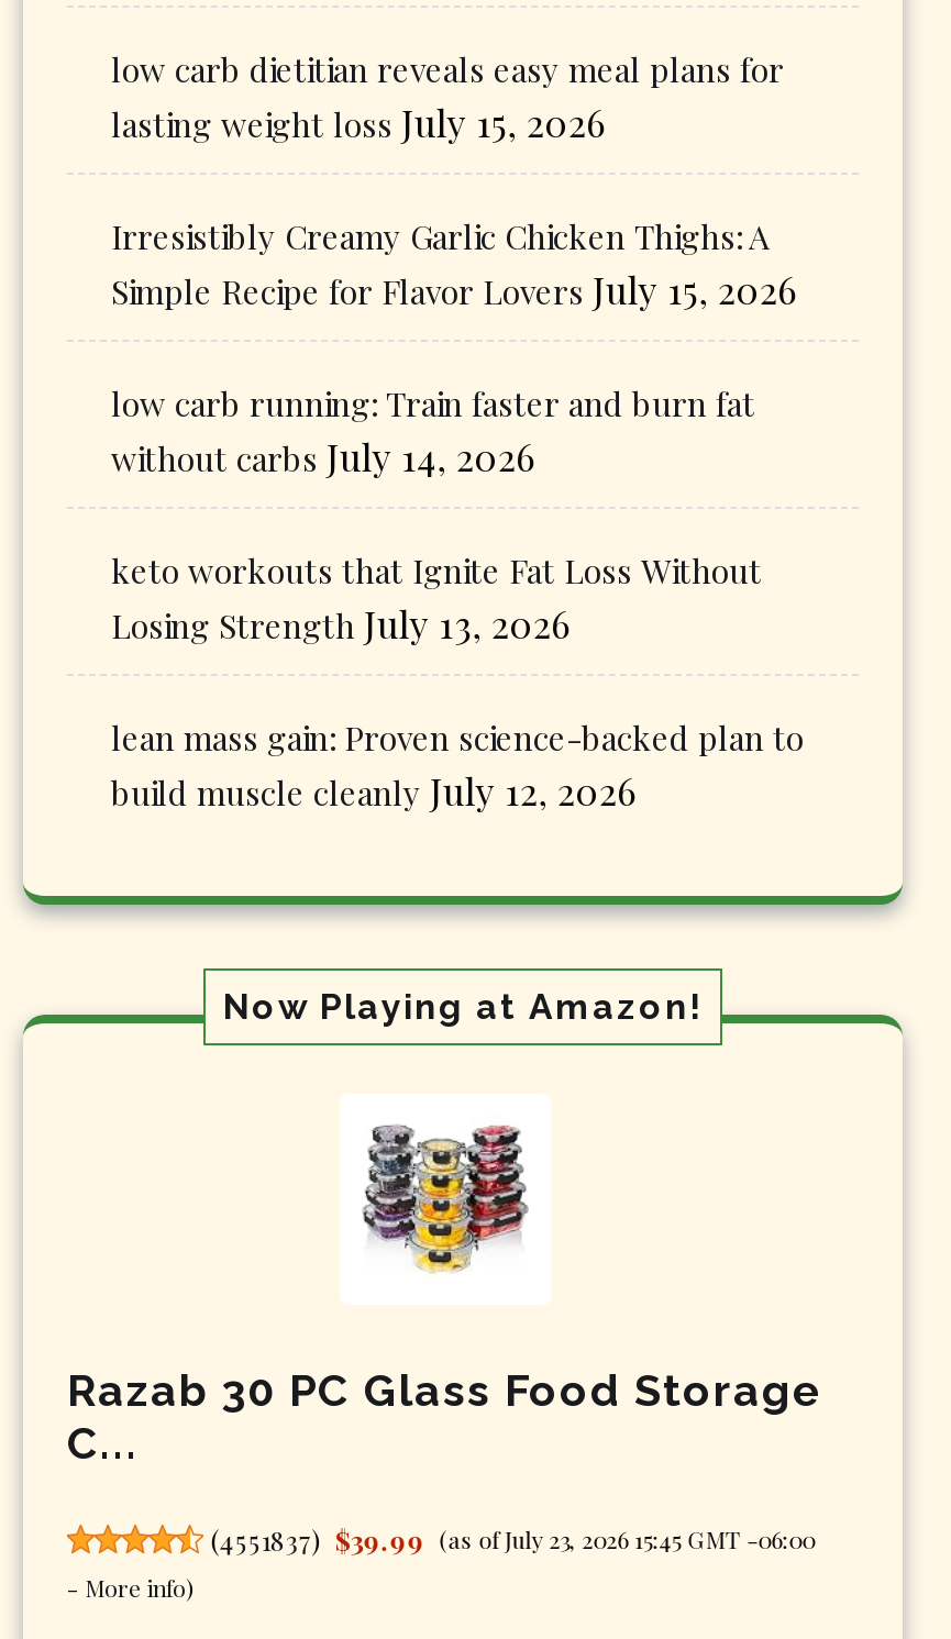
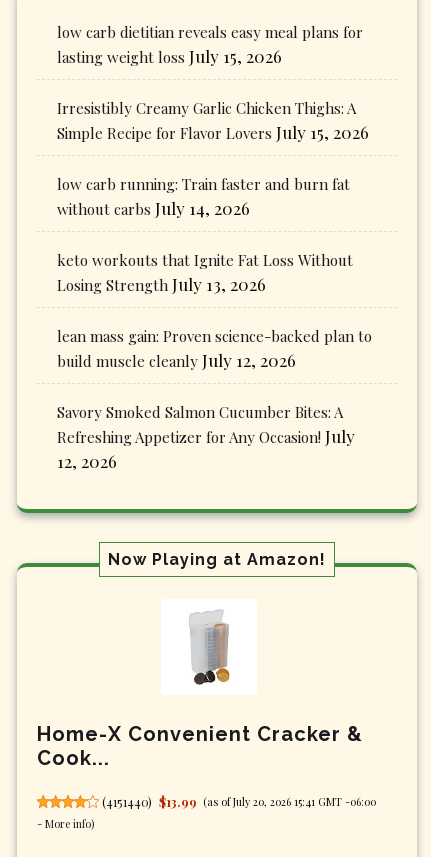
none -> [57,402,355,472] Savory Smoked Salmon Cucumber Bites: A | Refreshing Appetizer for Any Occasion! July | 12, 2026
[67,1118,823,1469] [image] | Razab 30 PC Glass Food Storage | C... -> [37,609,363,770] [image] | Home-X Convenient Cracker & | Cook...
[211,1521,815,1557] (4551837) $39.99 (as of July 23, 2026 15:45 GMT -06:00 -> [102,793,376,809] (4151440) $13.99 (as of July 20, 2026 15:41 GMT -06:00

